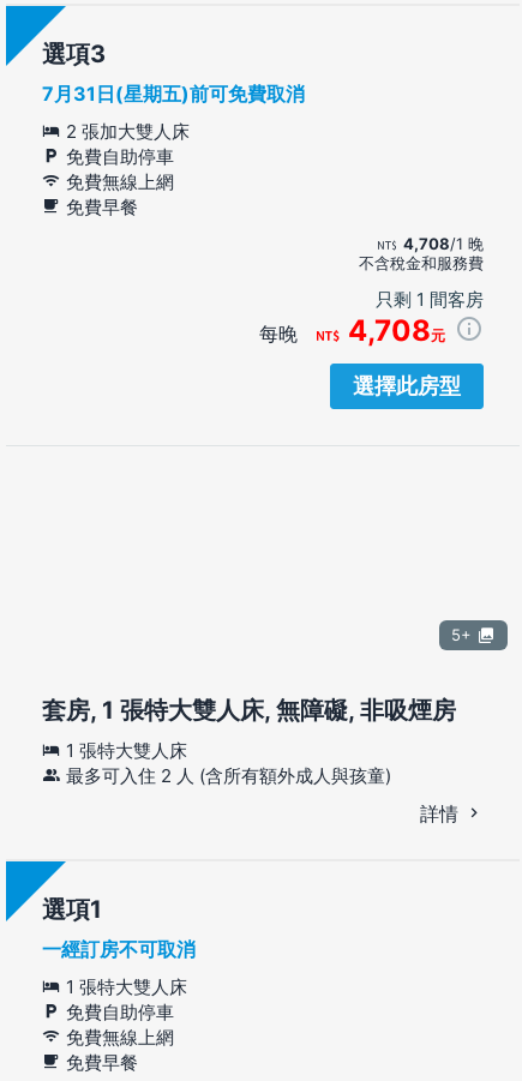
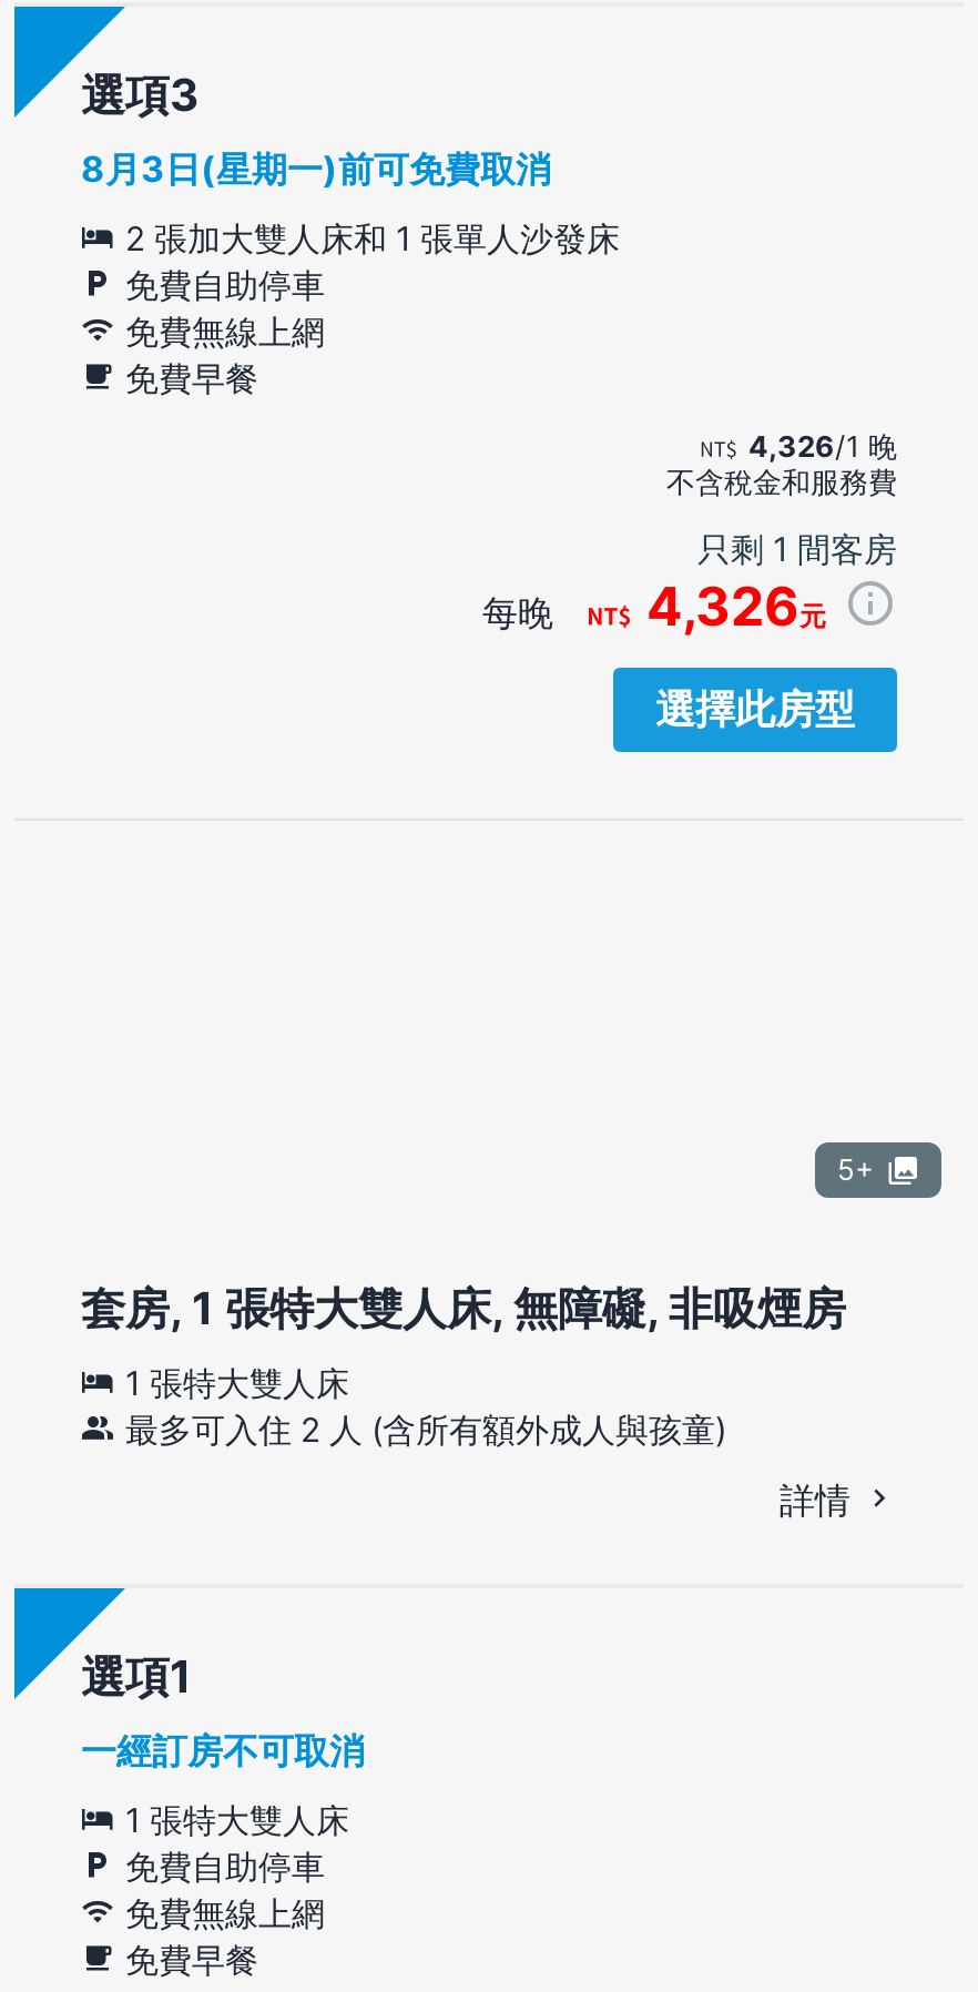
[42,81,305,105] 7月31日(星期五)前可免費取消 -> [81,145,551,190] 8月3日(星期一)前可免費取消
[66,119,190,142] 2 張加大雙人床 -> [125,216,620,258] 2 張加大雙人床和 1 張單人沙發床
[403,233,484,253] 4,708/1 晚 -> [748,427,897,463] 4,326/1 晚
[348,313,445,347] 4,708元 -> [646,573,826,638] 4,326元

